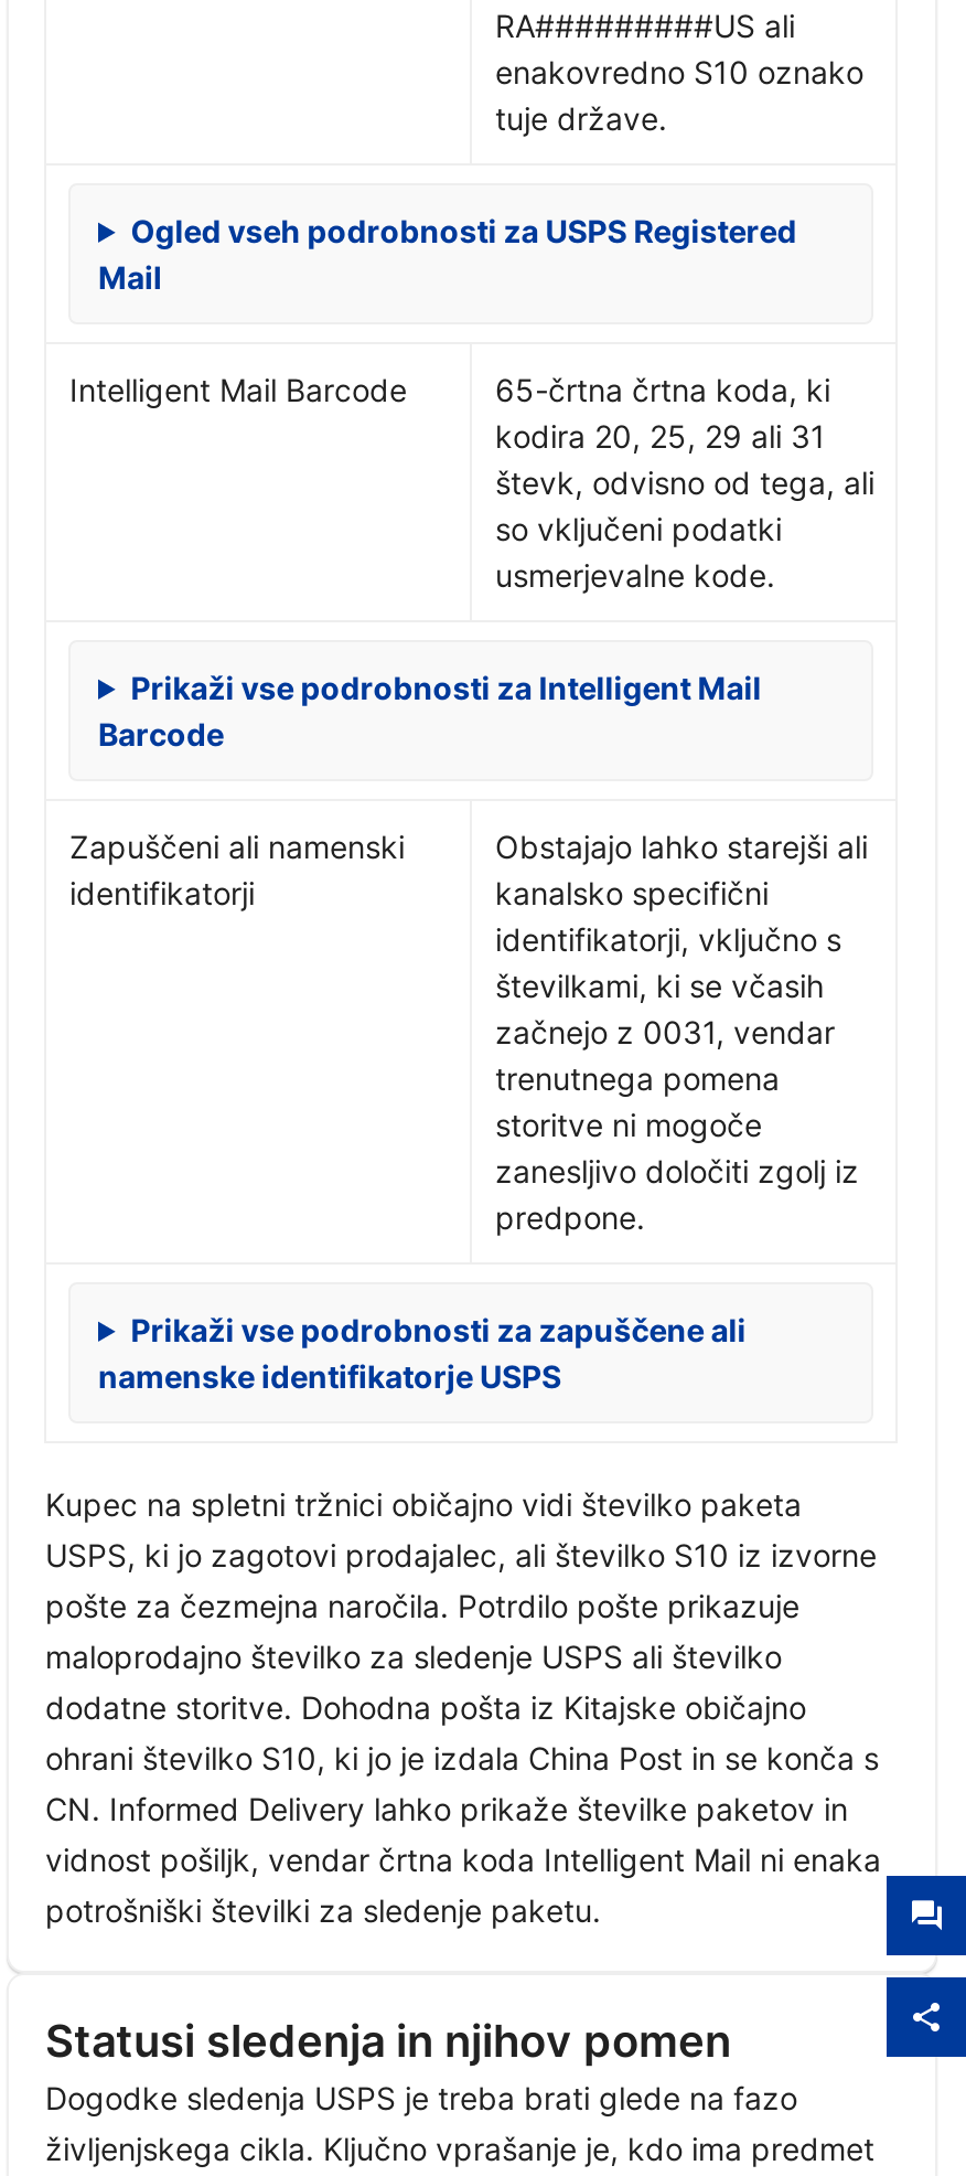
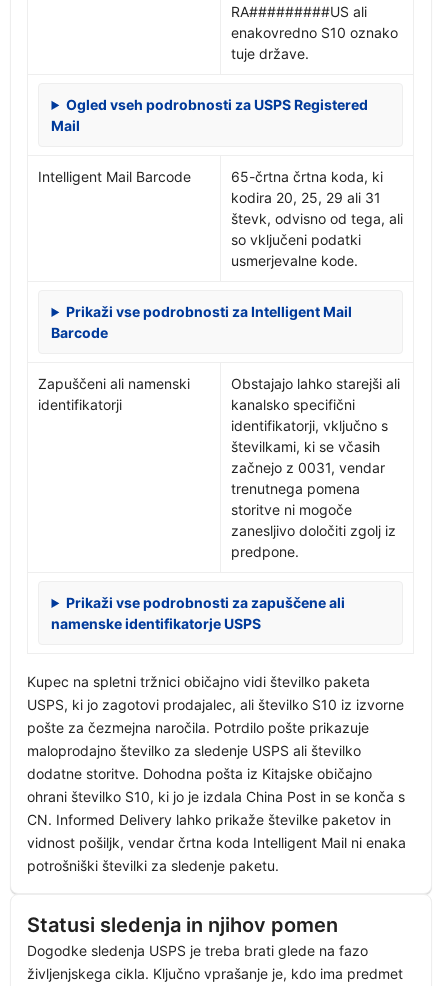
[884,1874,959,1958] [image] -> none
[884,1975,959,2059] [image] -> none

